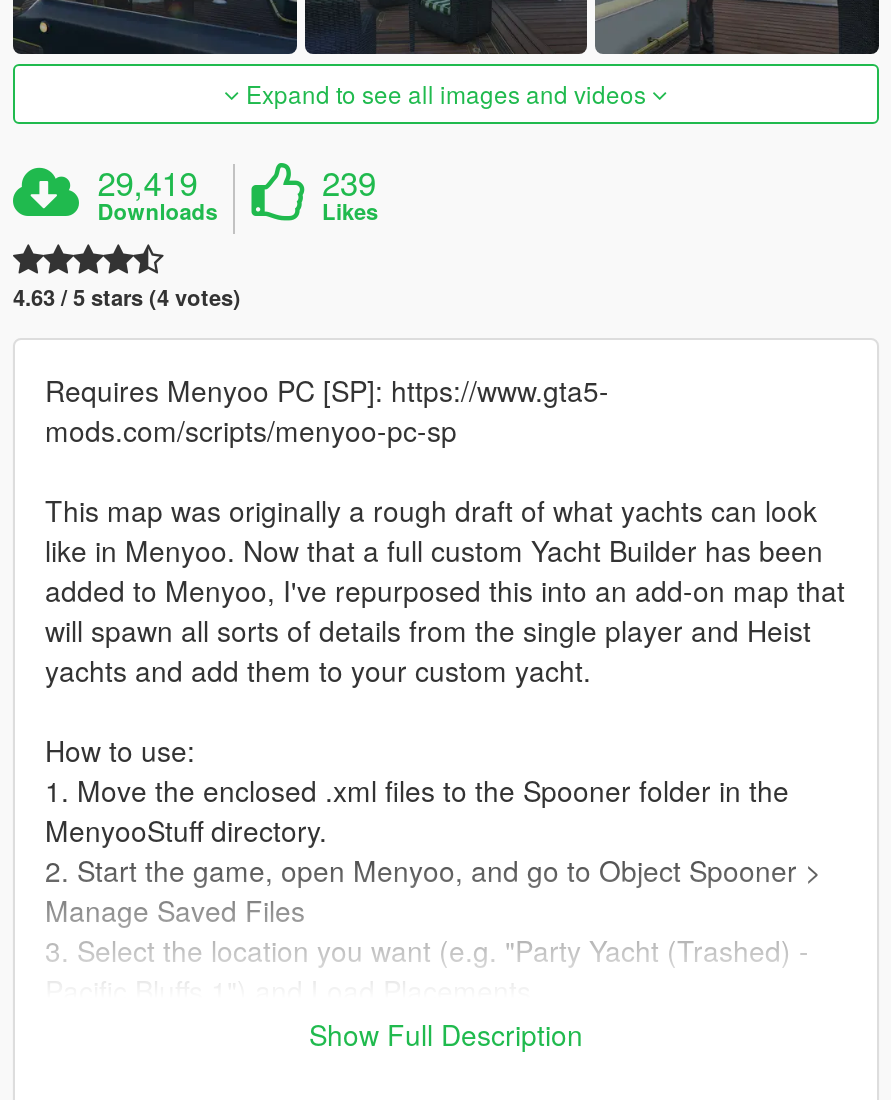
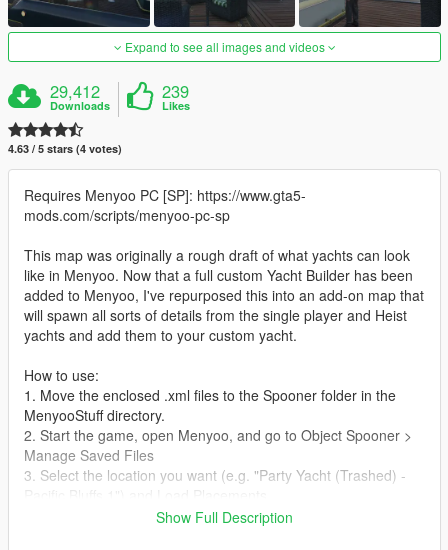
[97,158,197,206] 29,419 -> [50,79,100,103] 29,412

